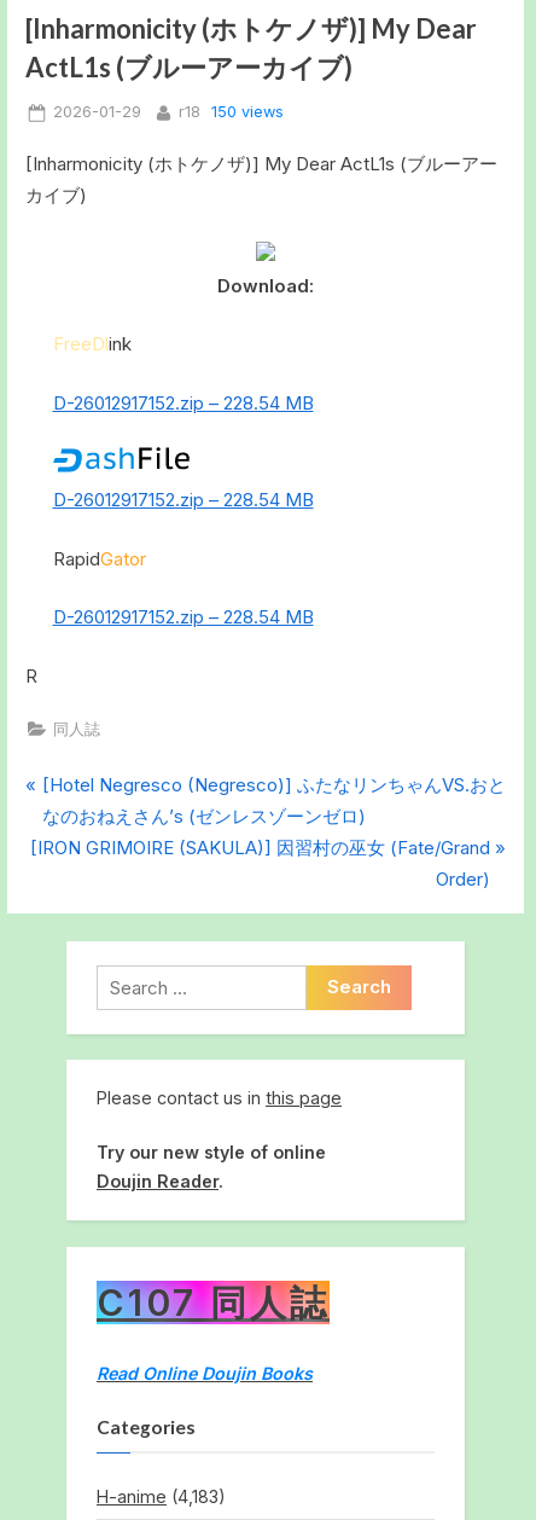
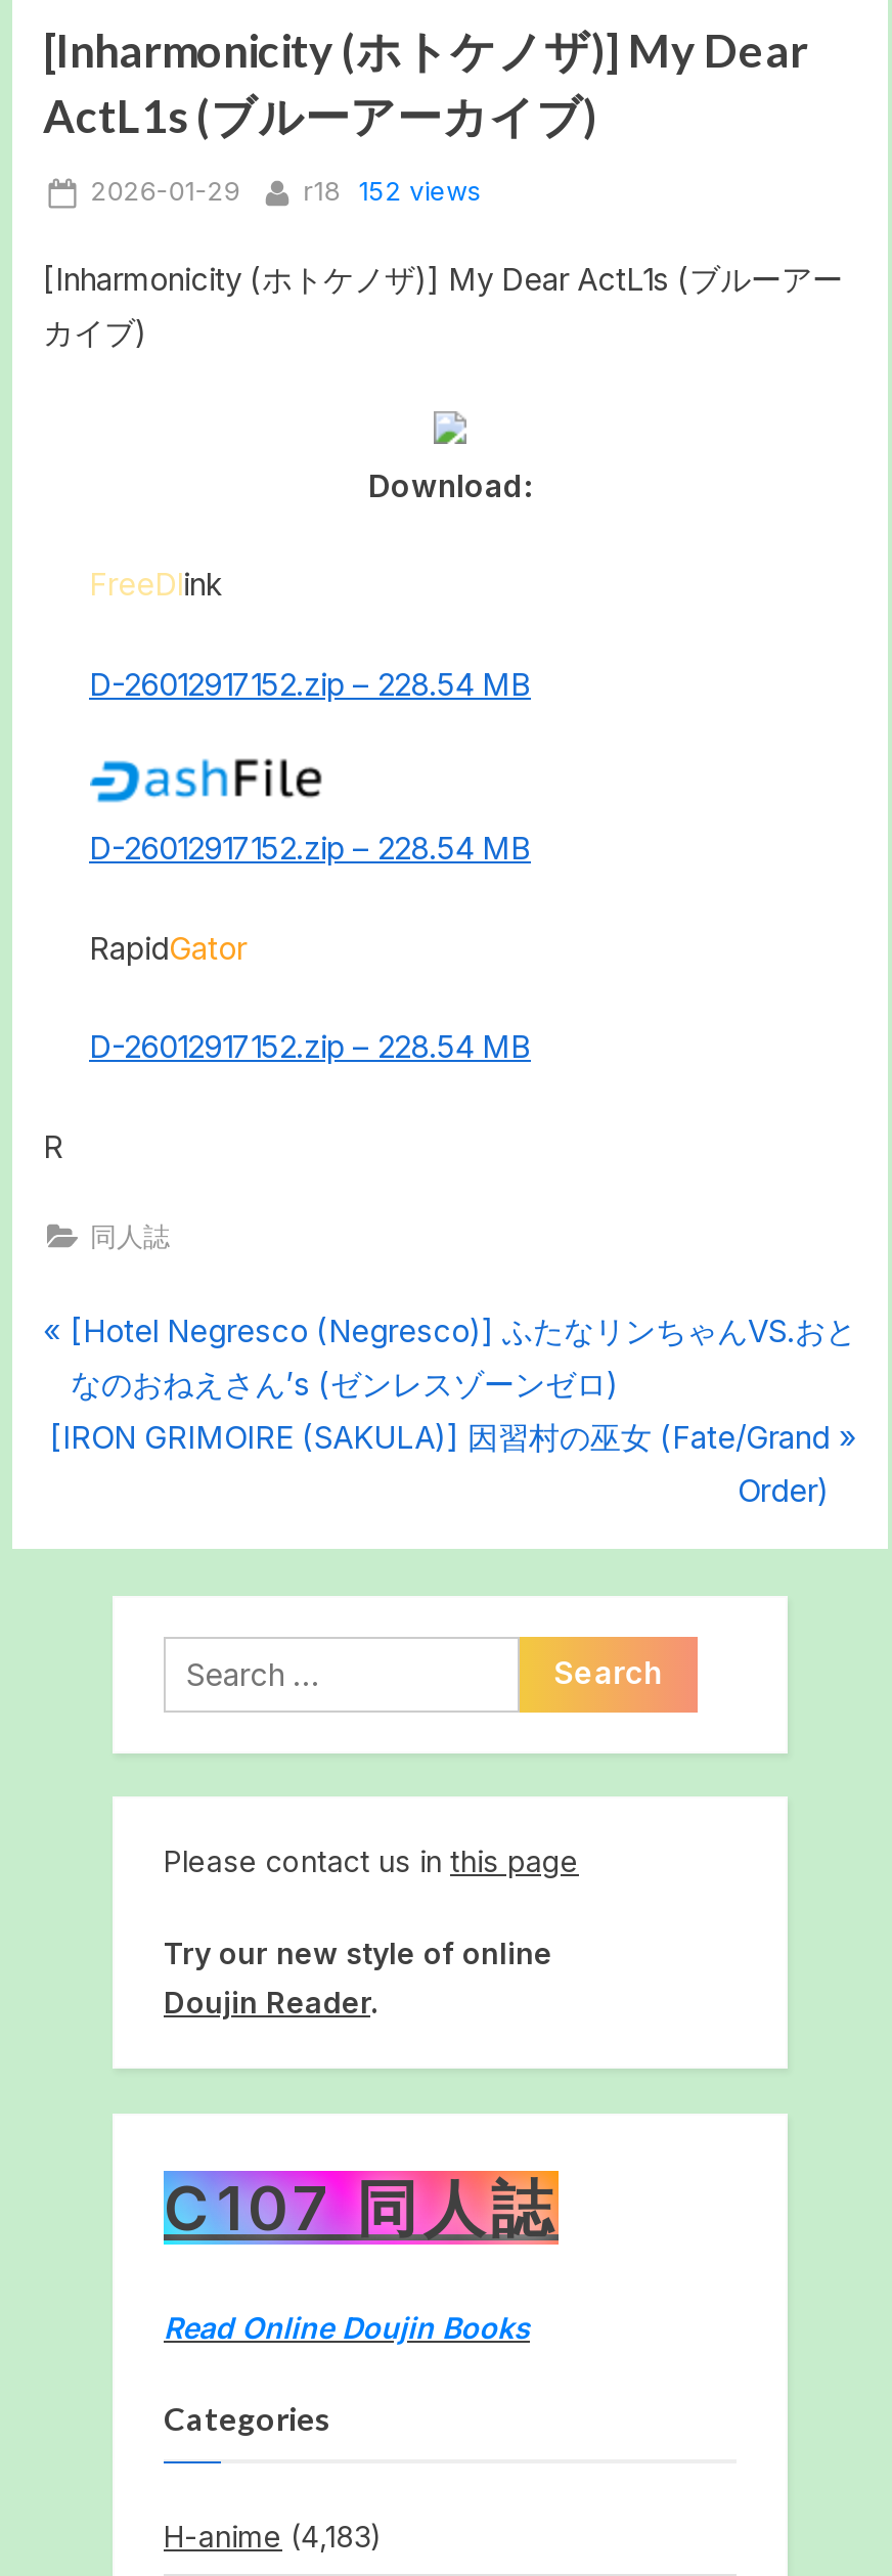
[212,102,284,121] 150 views -> [358,176,481,206] 152 views

